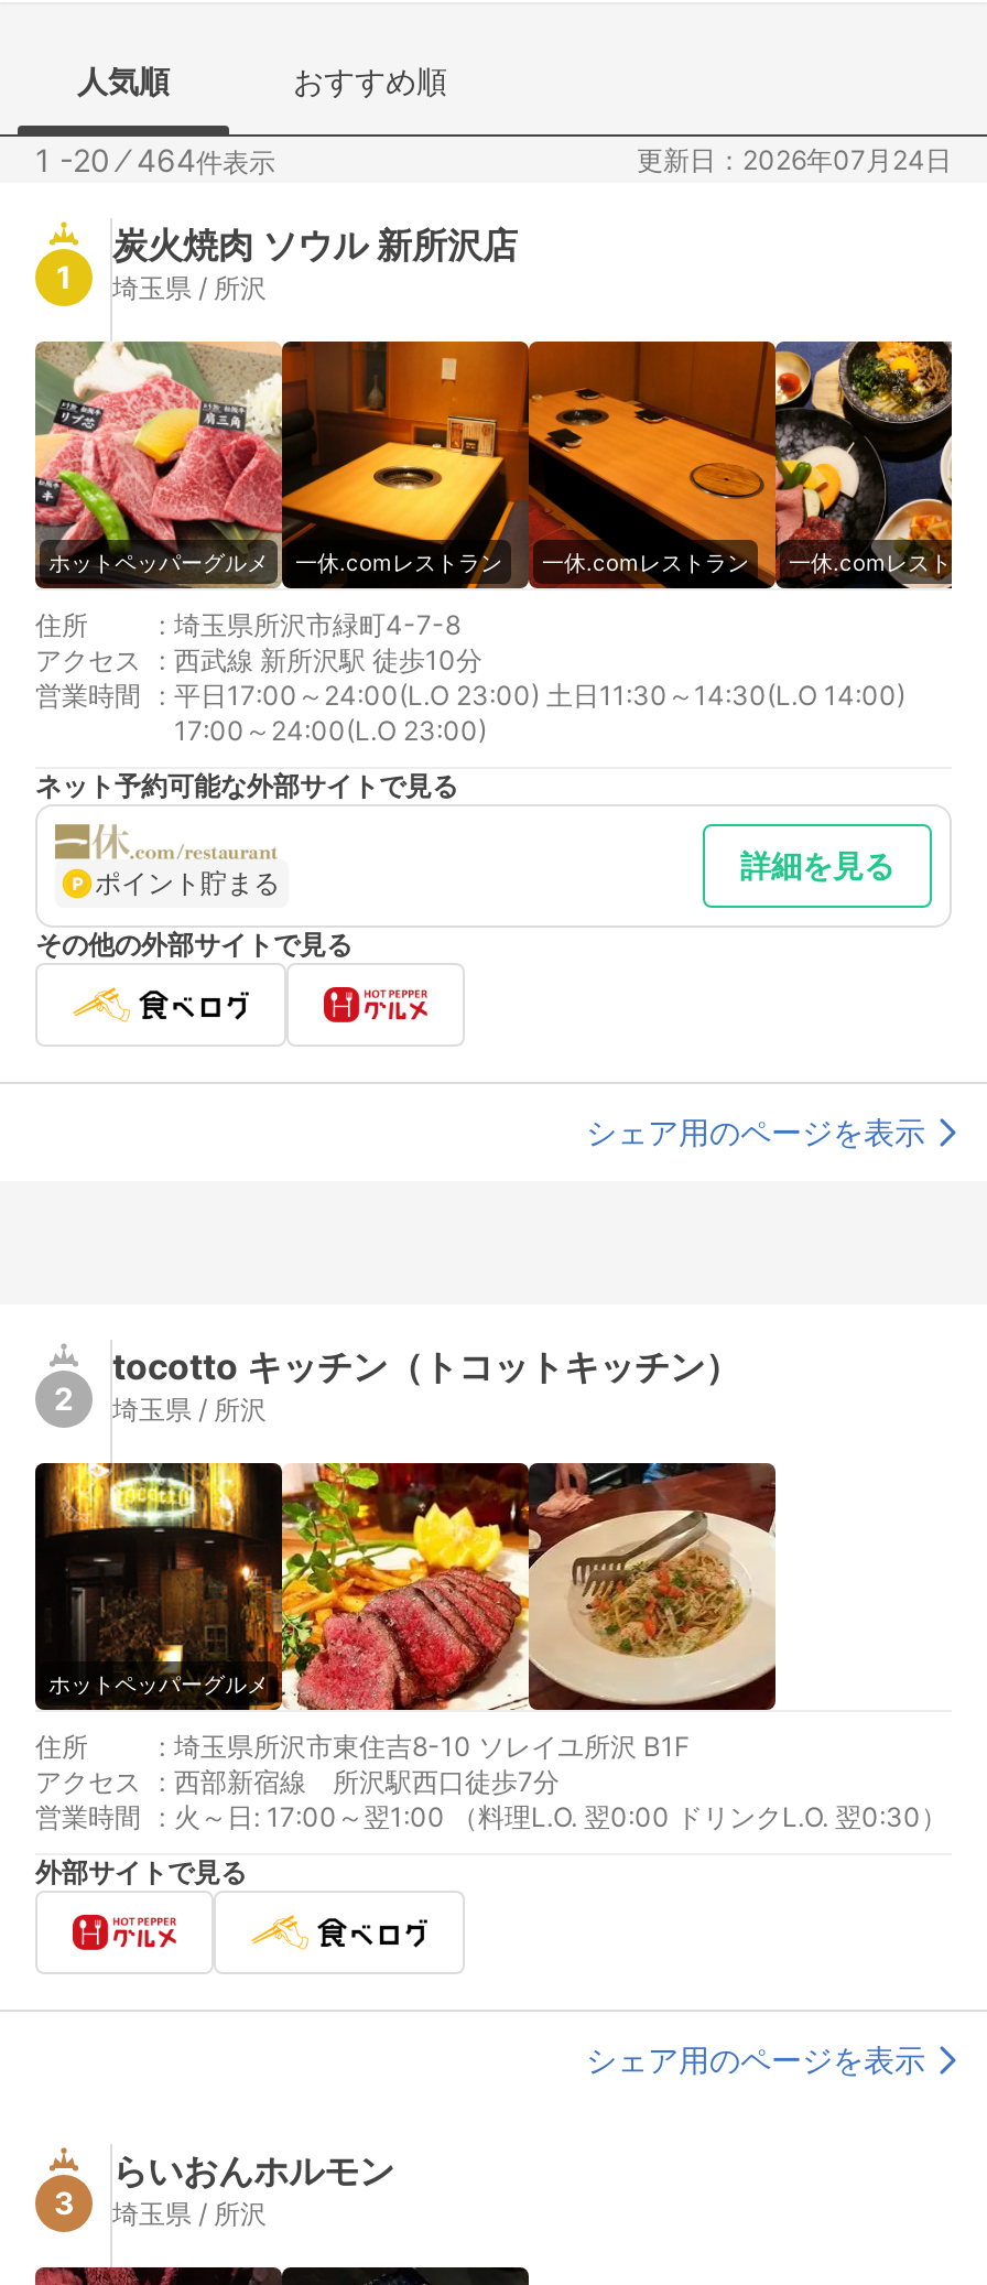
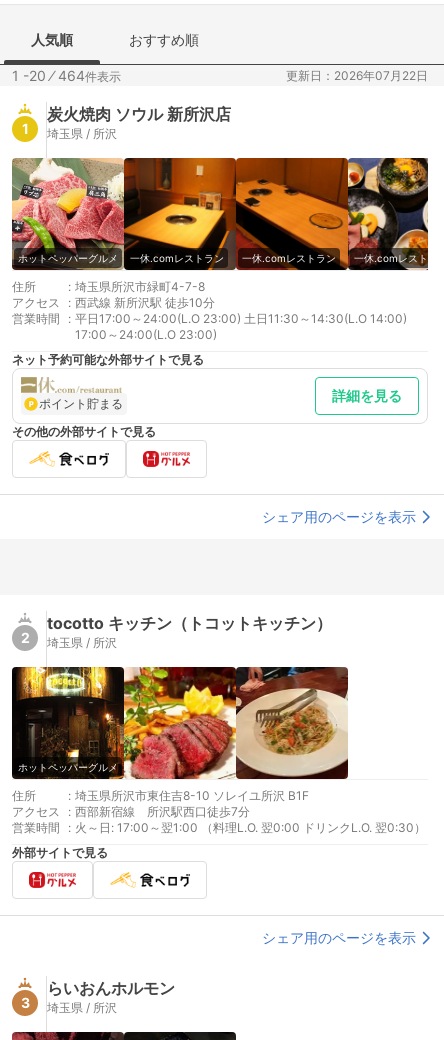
[637,142,952,175] 更新日：2026年07月24日 -> [286,67,428,82] 更新日：2026年07月22日

